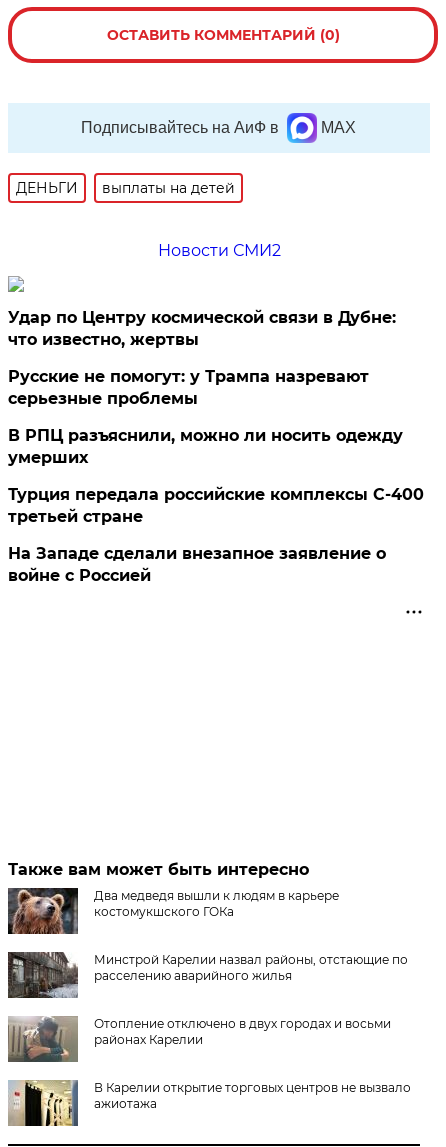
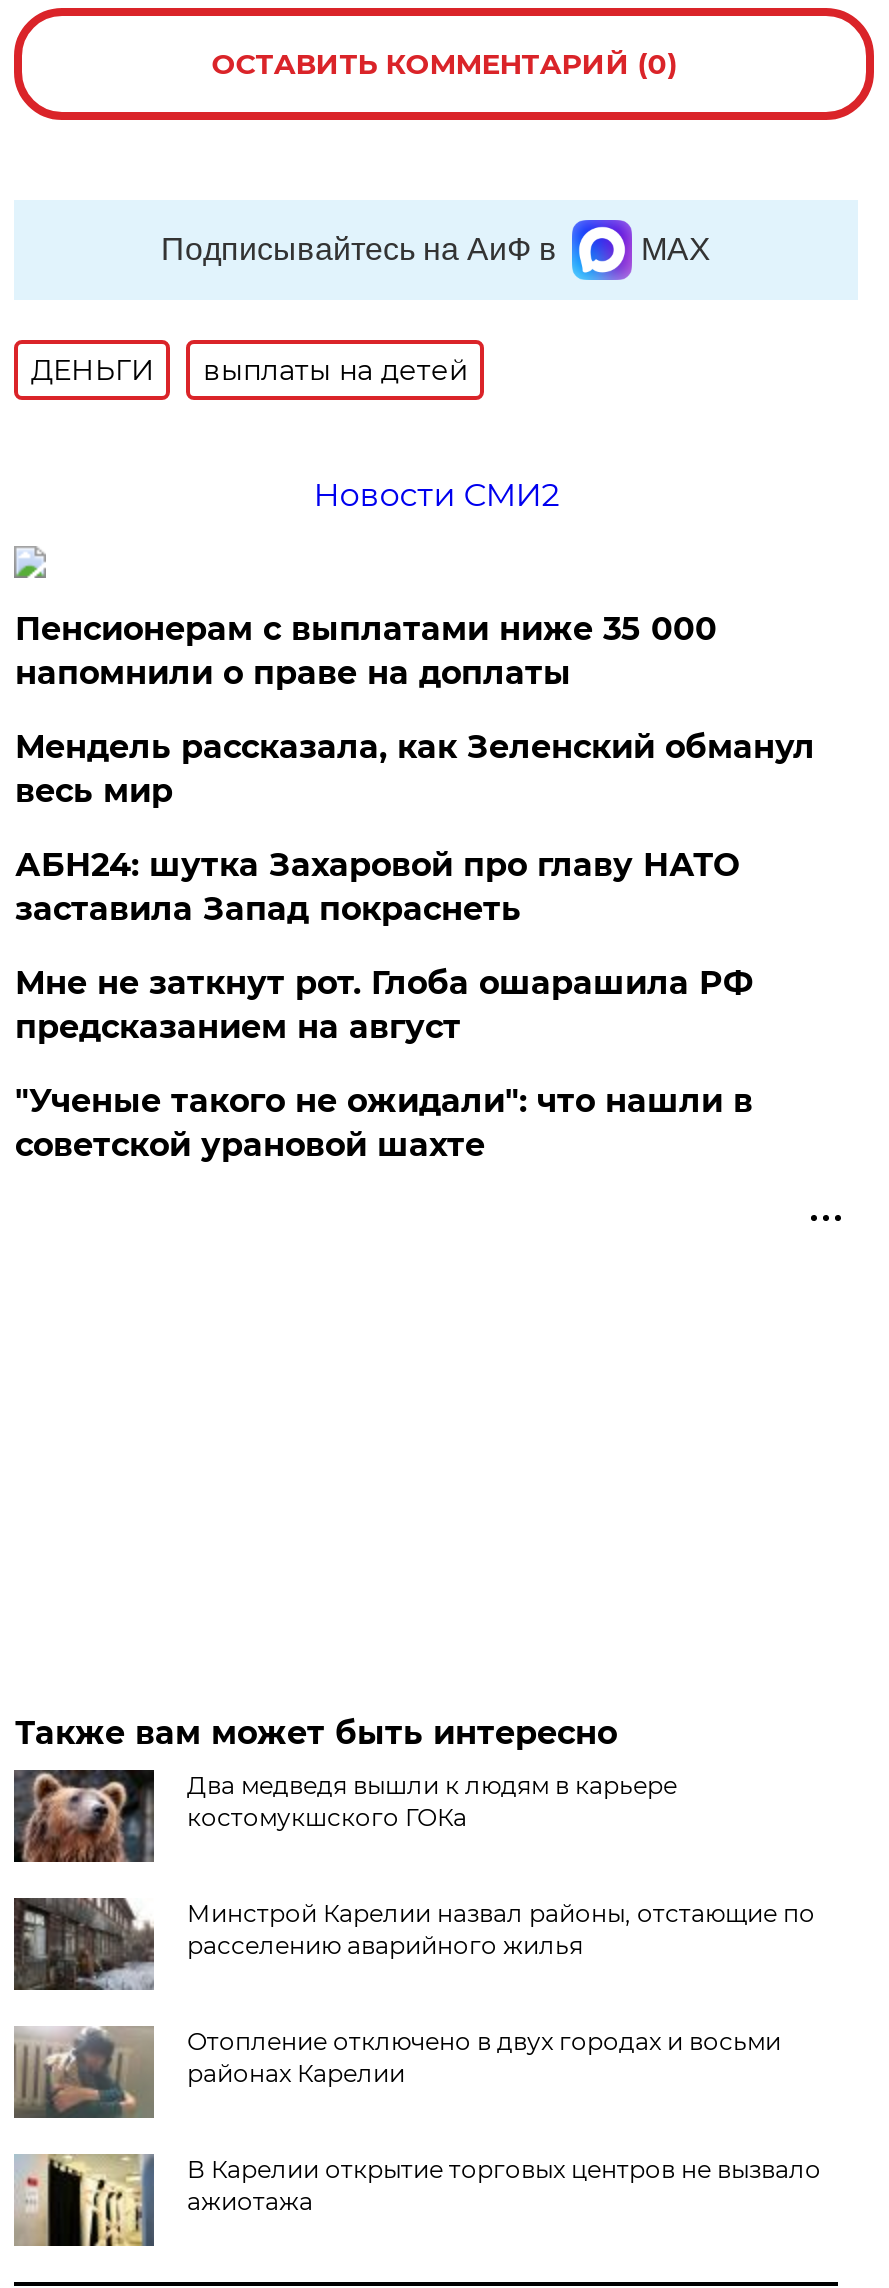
[8,308,396,349] Удар по Центру космической связи в Дубне: | что известно, жертвы -> [15,609,717,691] Пенсионерам с выплатами ниже 35 000 | напомнили о праве на доплаты
[8,367,369,408] Русские не помогут: у Трампа назревают | серьезные проблемы -> [15,727,815,809] Мендель рассказала, как Зеленский обманул | весь мир
[8,426,403,467] В РПЦ разъяснили, можно ли носить одежду | умерших -> [15,845,739,927] АБН24: шутка Захаровой про главу НАТО | заставила Запад покраснеть
[8,485,424,526] Турция передала российские комплексы С-400 | третьей стране -> [15,963,753,1045] Мне не заткнут рот. Глоба ошарашила РФ | предсказанием на август
[8,544,386,585] На Западе сделали внезапное заявление о | войне с Россией -> [15,1081,753,1163] "Ученые такого не ожидали": что нашли в | советской урановой шахте

